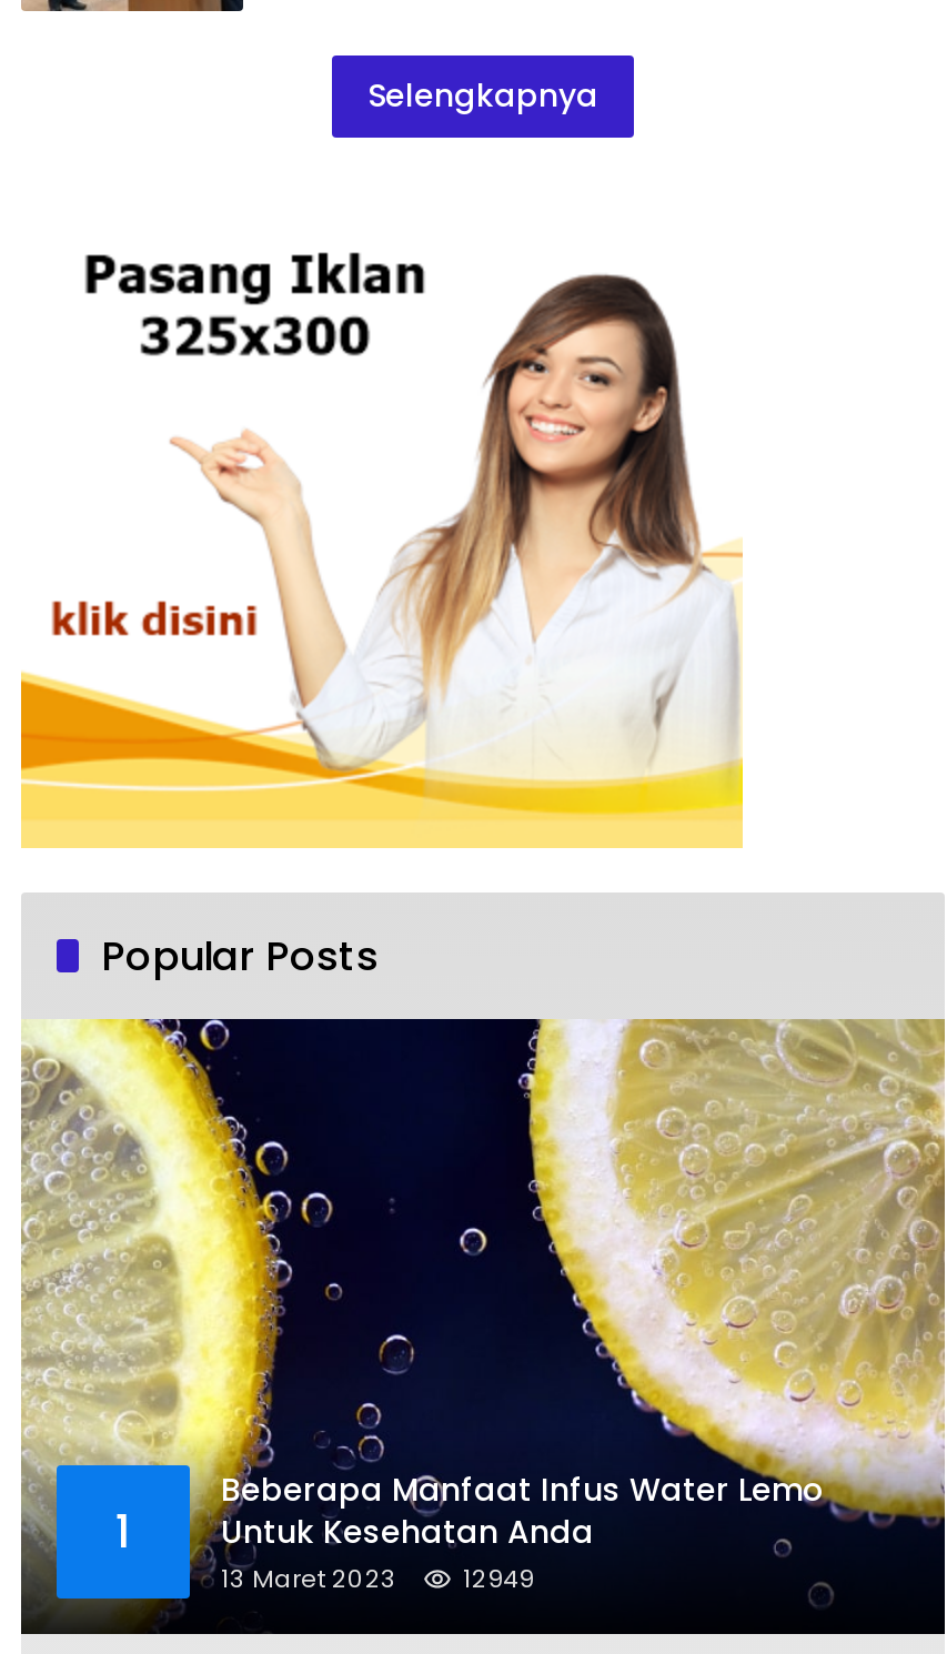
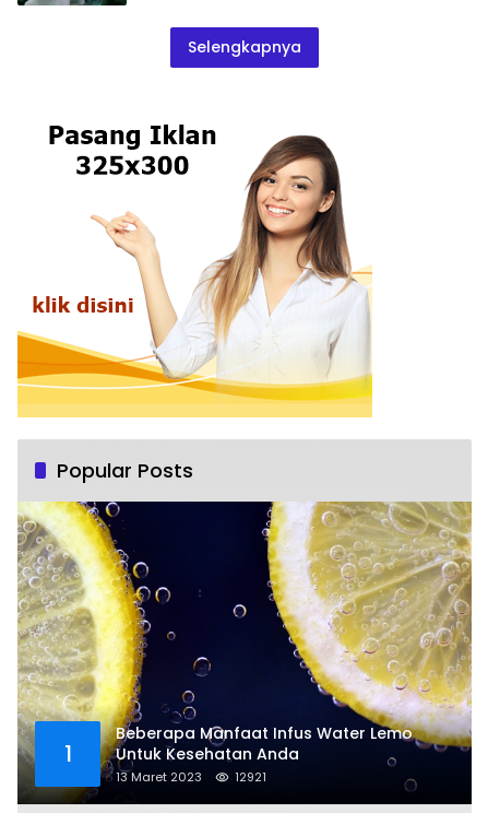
[221,1561,534,1596] 13 Maret 2023 12949 -> [116,768,266,786] 13 Maret 2023 12921

